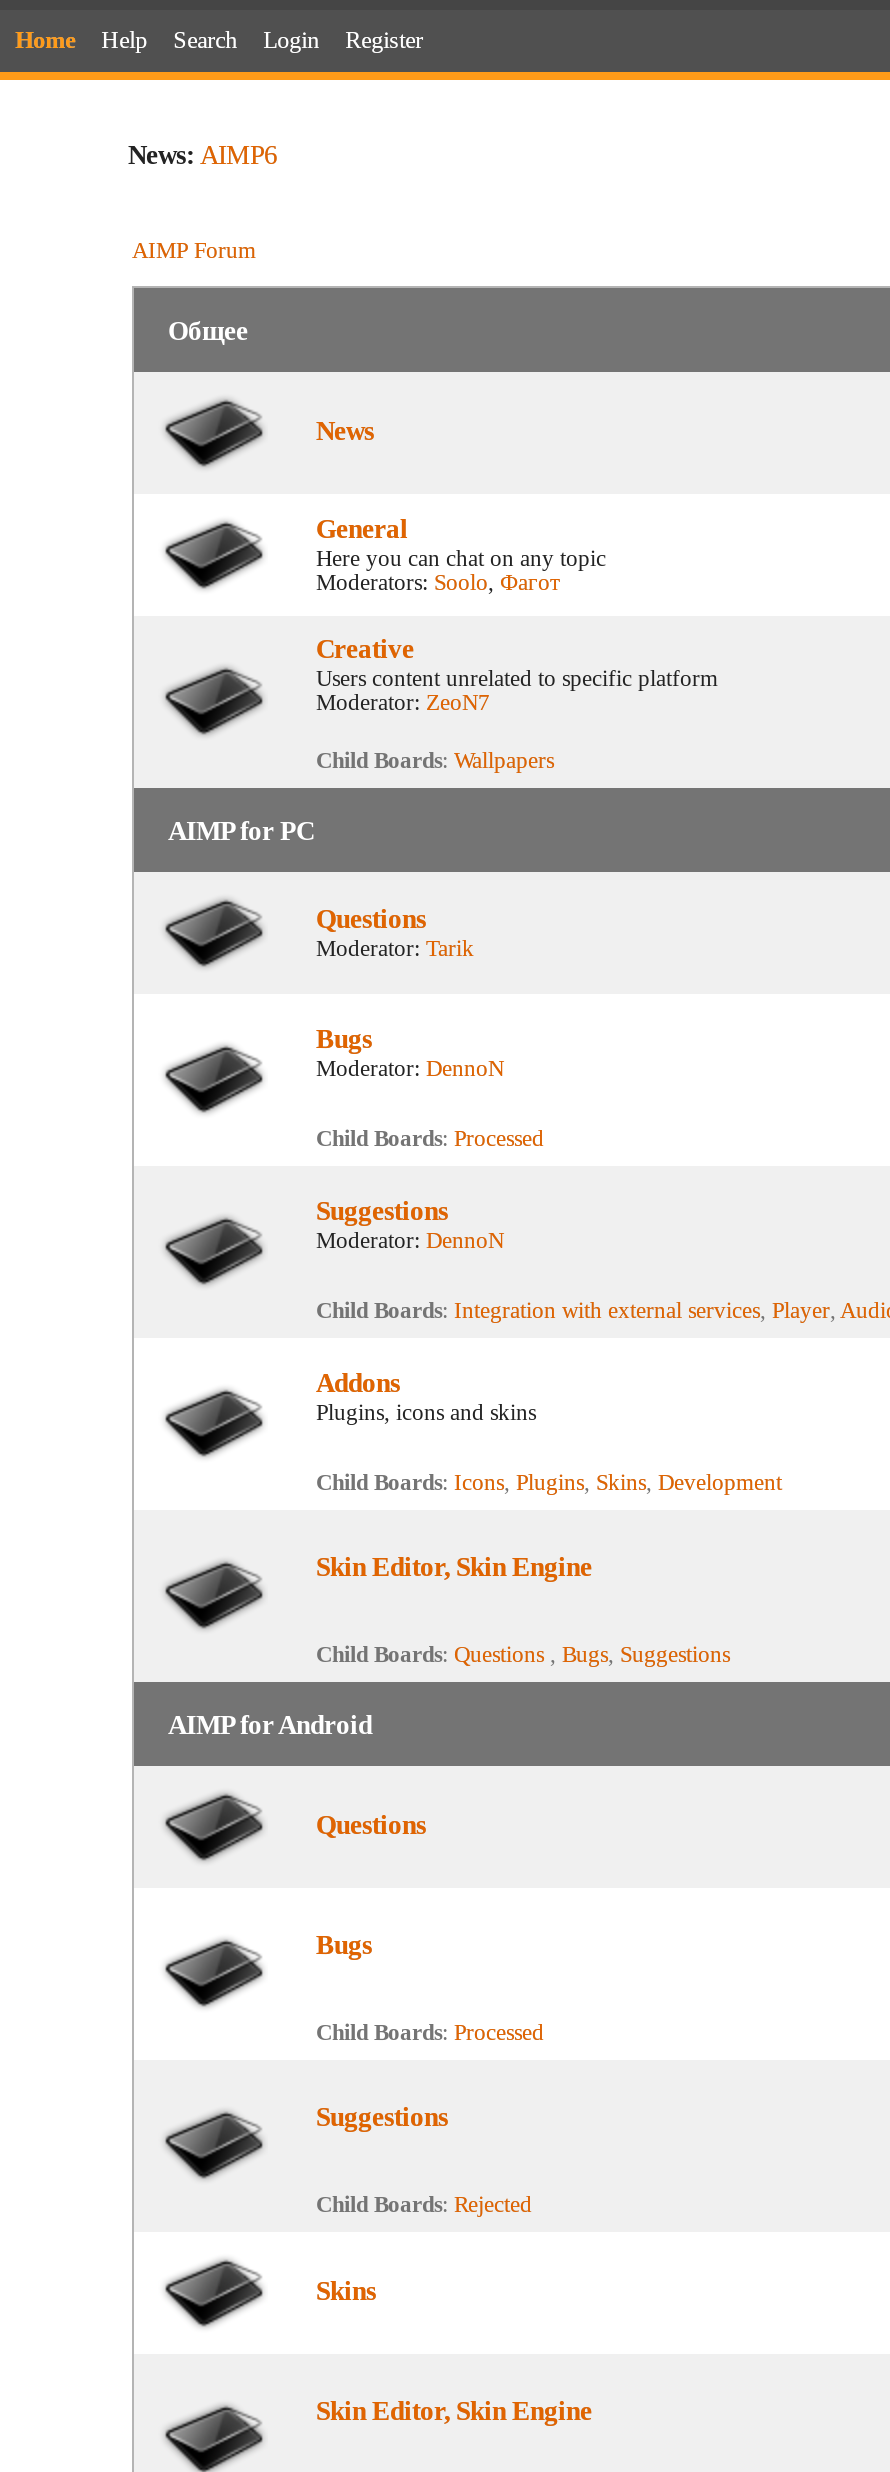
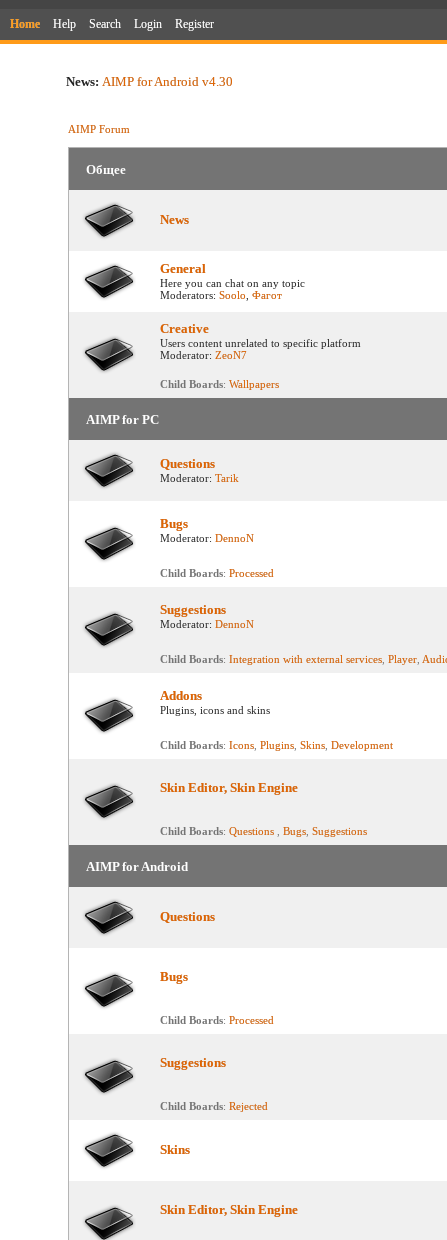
[128,140,278,170] News: AIMP6 -> [66,74,233,89] News: AIMP for Android v4.30

